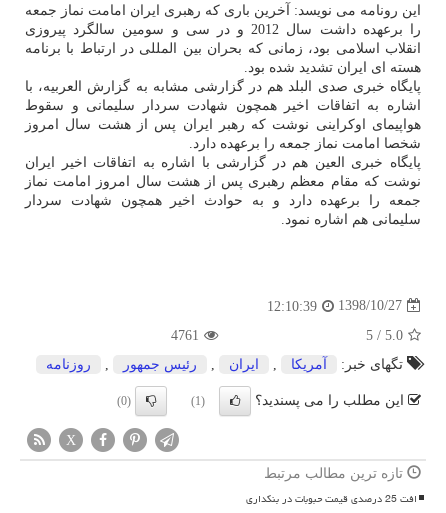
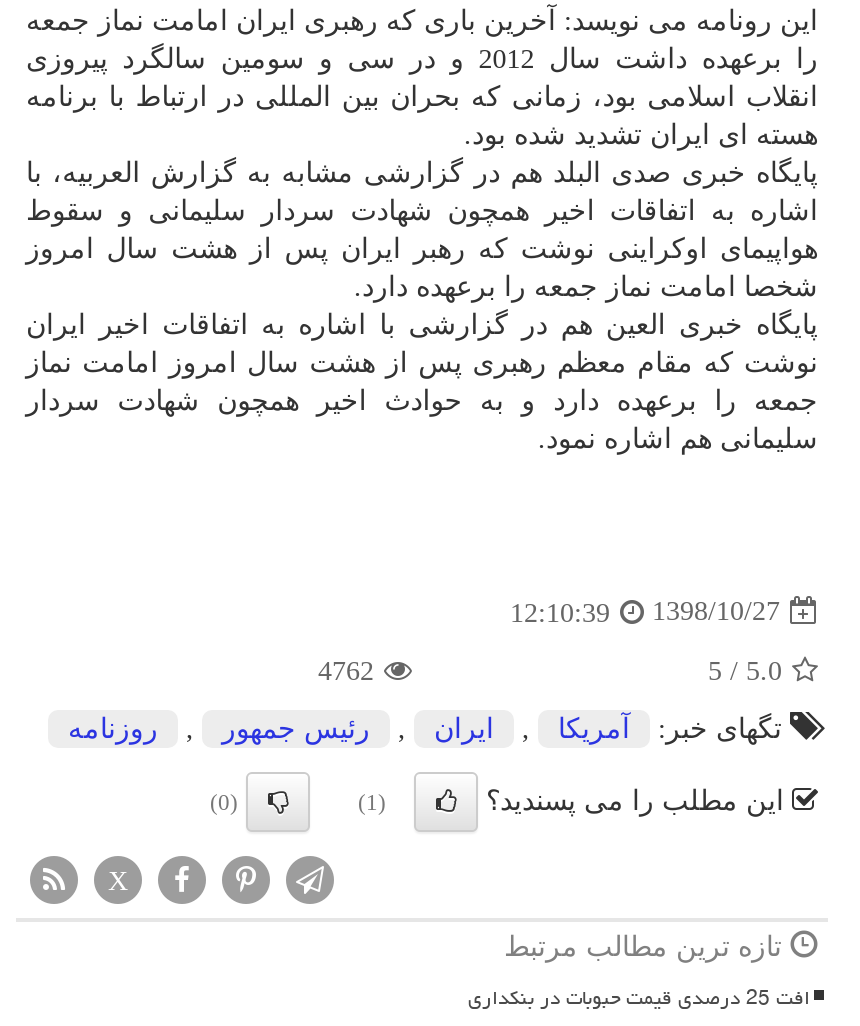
[171,328,199,343] 4761 -> [318,656,374,686] 4762

